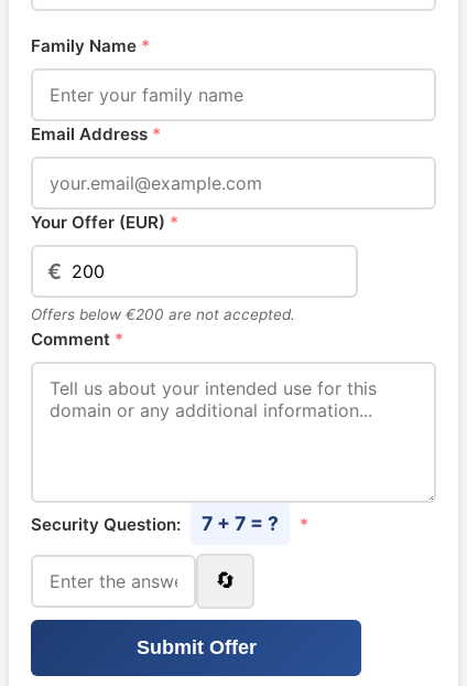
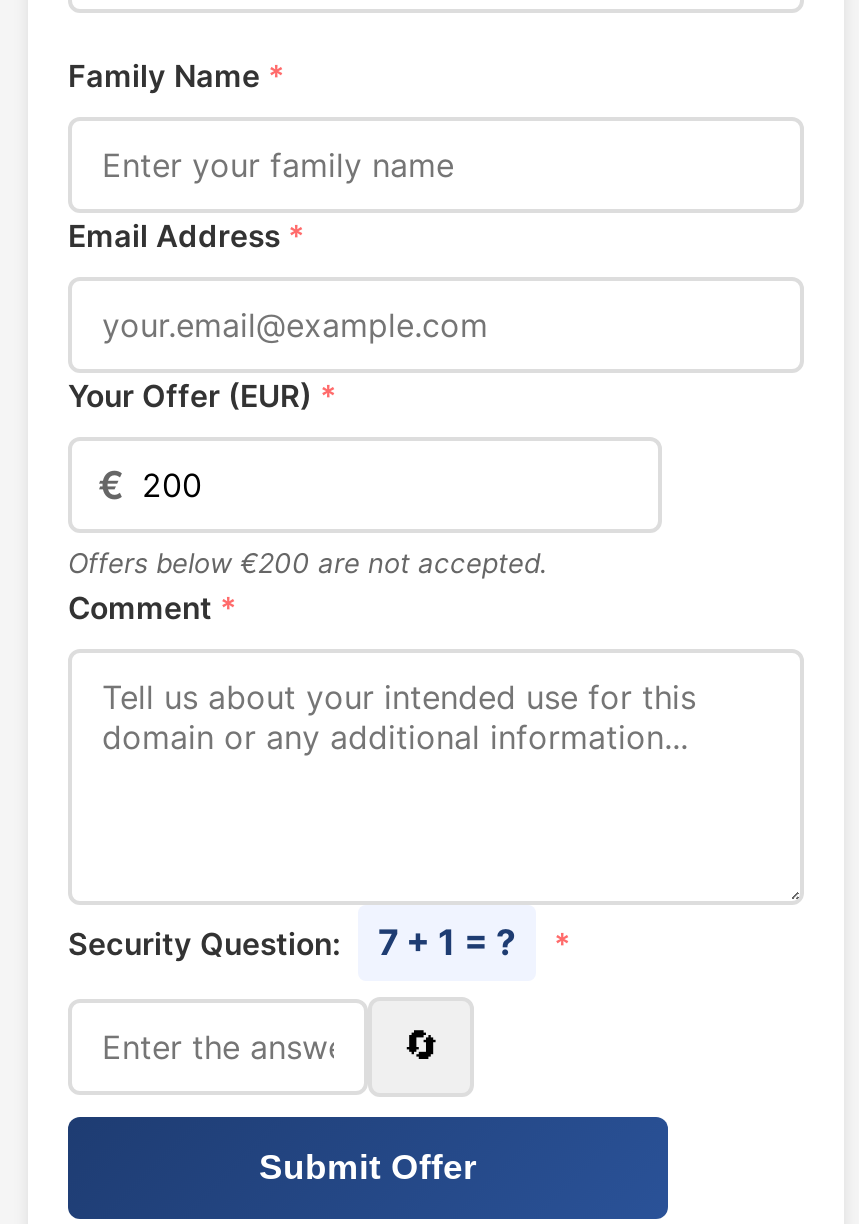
[202,512,279,535] 7 + 7 = ? -> [378,921,516,963] 7 + 1 = ?

